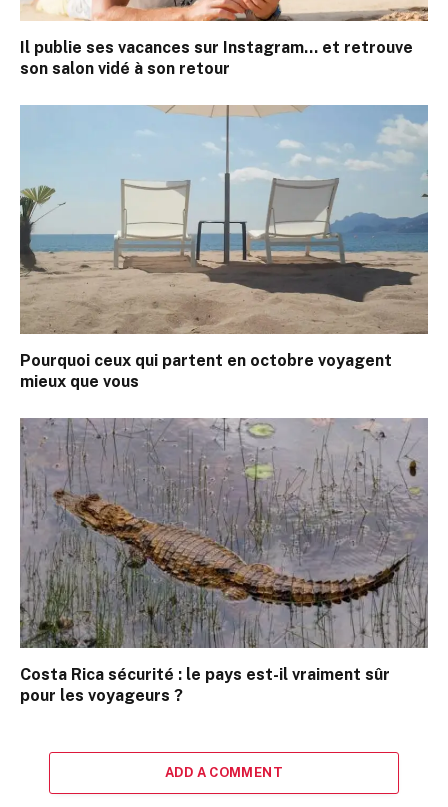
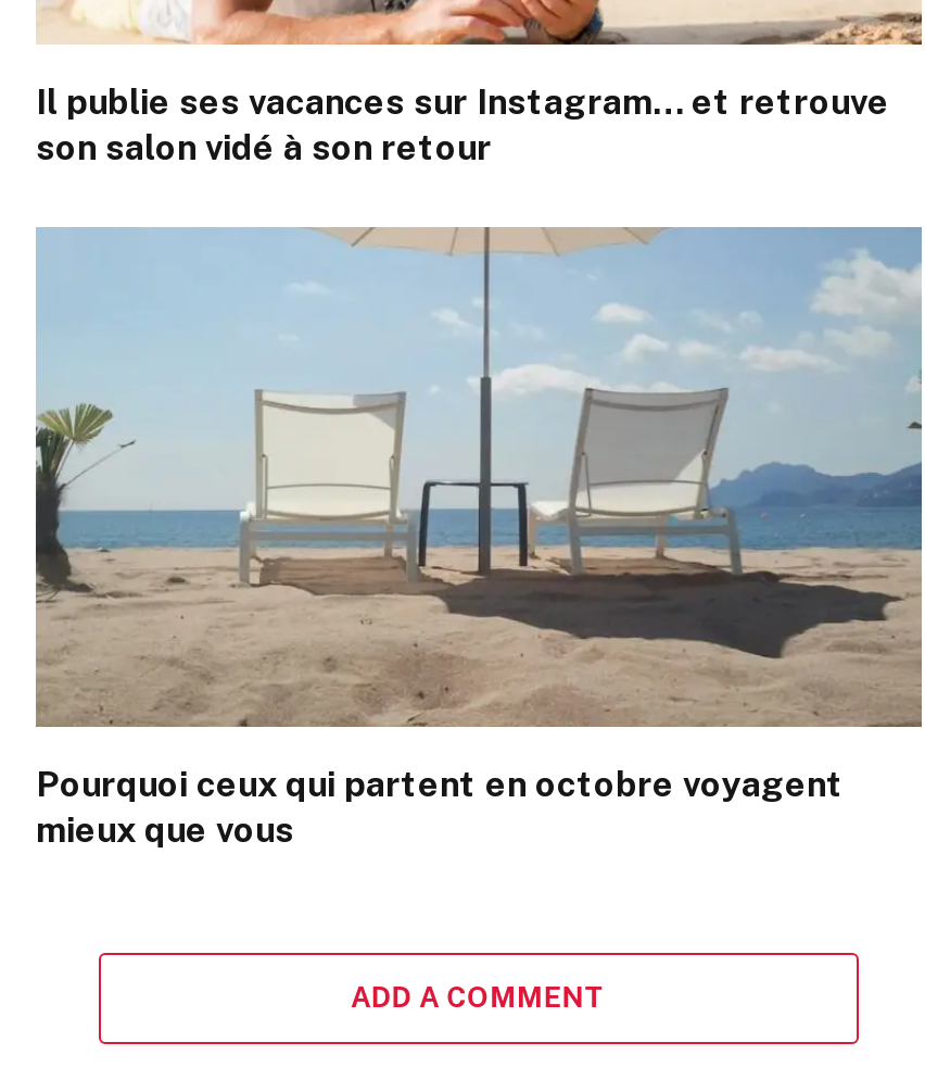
[20,418,428,705] [image] | Costa Rica sécurité : le pays est-il vraiment sûr | pour les voyageurs ? -> none

